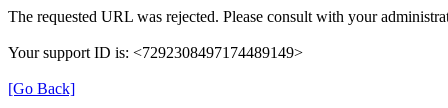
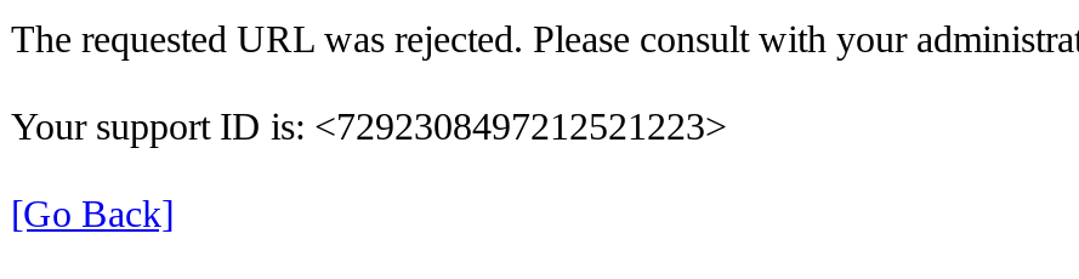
[8,44,303,61] Your support ID is: <7292308497174489149> -> [11,106,727,147] Your support ID is: <7292308497212521223>

